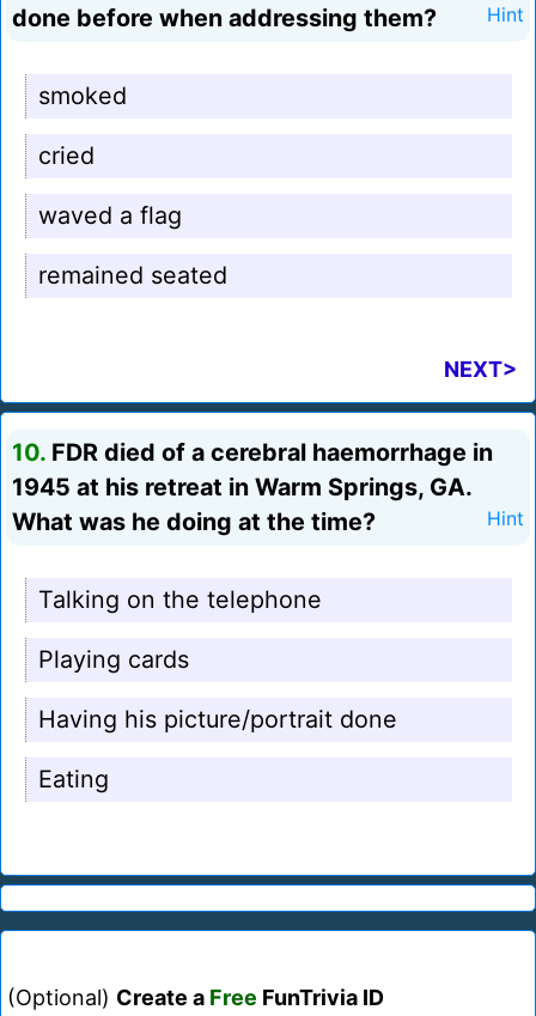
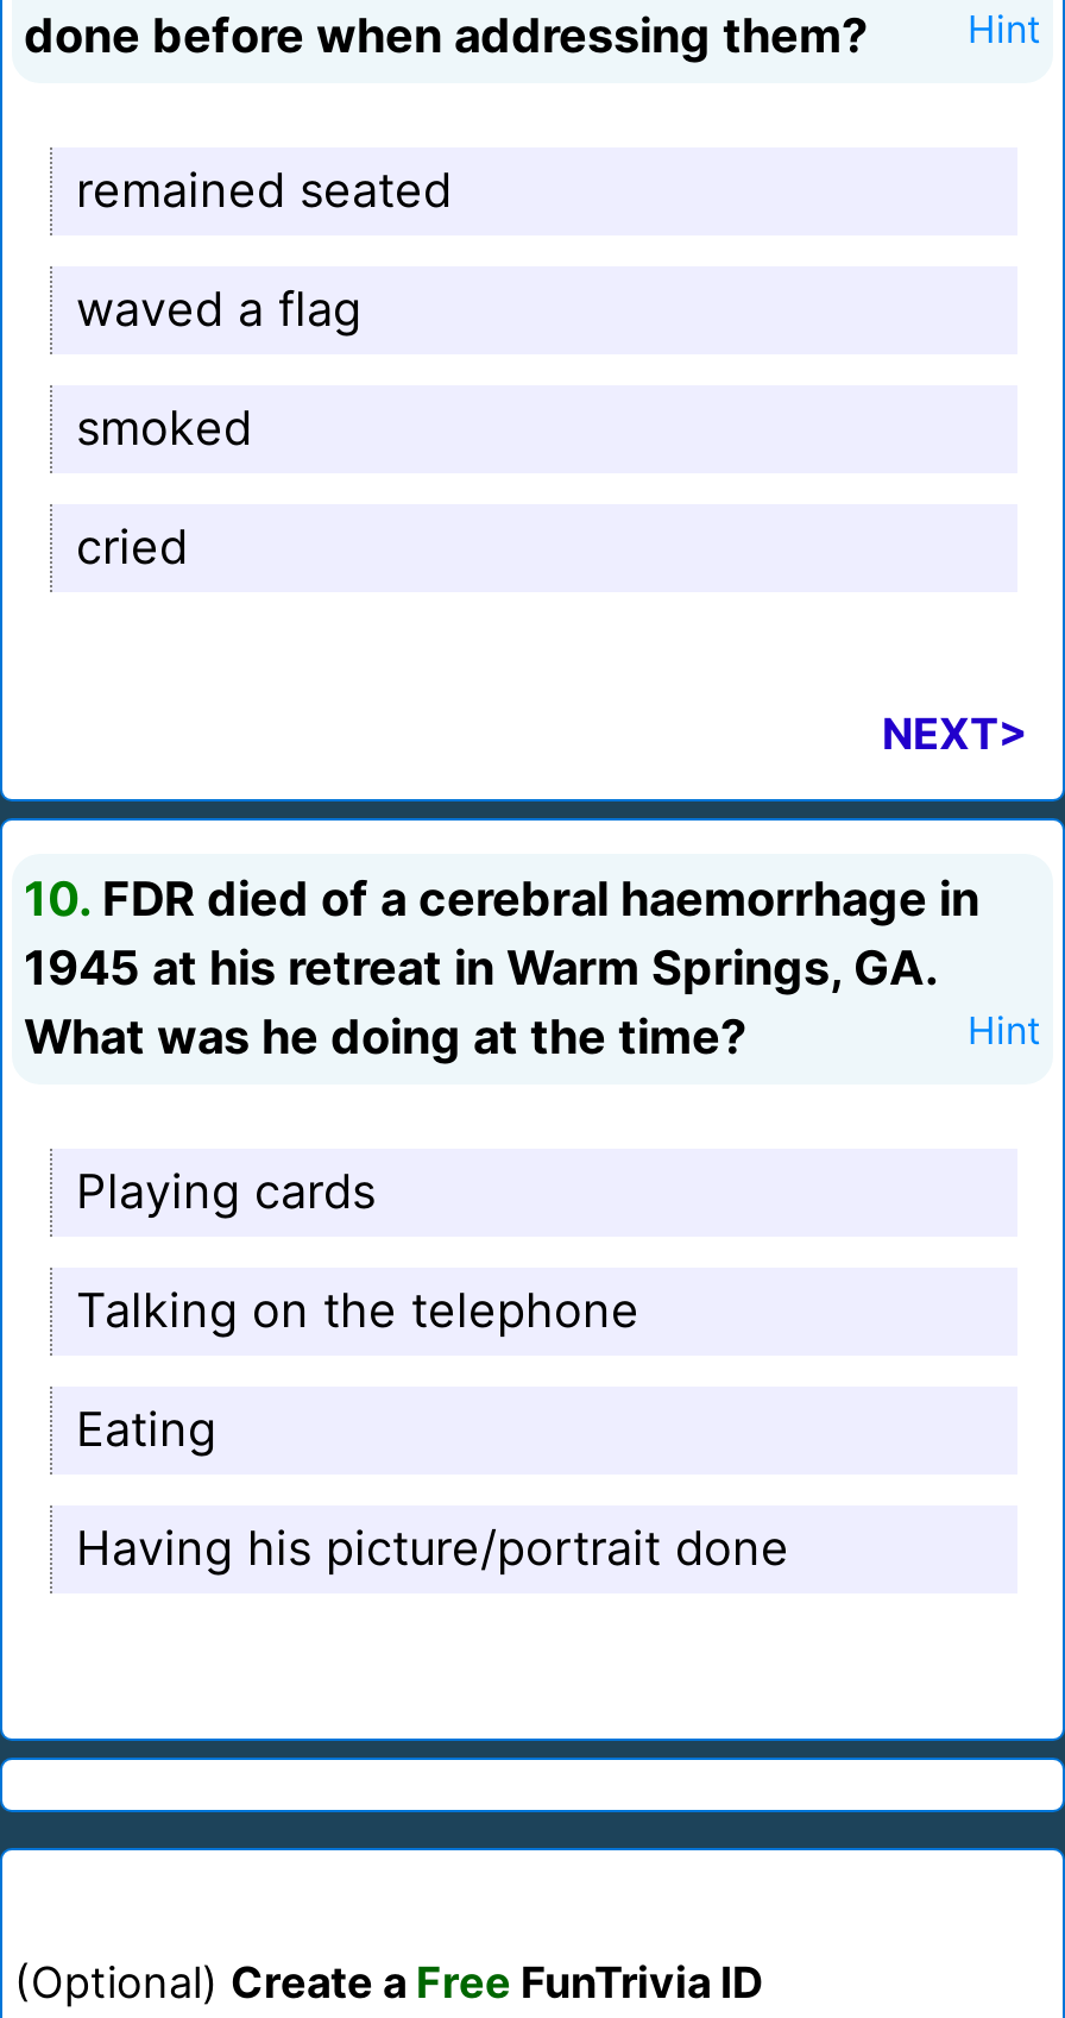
moved [38,81,127,170] -> [76,400,252,576]: smoked | cried
moved [38,201,227,290] -> [76,162,452,338]: waved a flag | remained seated
moved [38,585,322,614] -> [76,1282,639,1339]: Talking on the telephone
moved [38,645,189,674] -> [76,1163,376,1220]: Playing cards
moved [38,705,397,734] -> [76,1520,789,1577]: Having his picture/portrait done
moved [38,765,109,793] -> [76,1401,216,1458]: Eating

